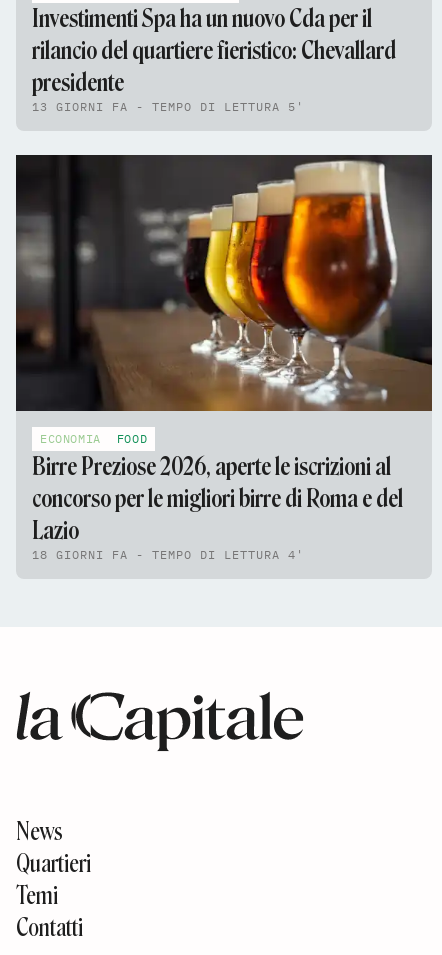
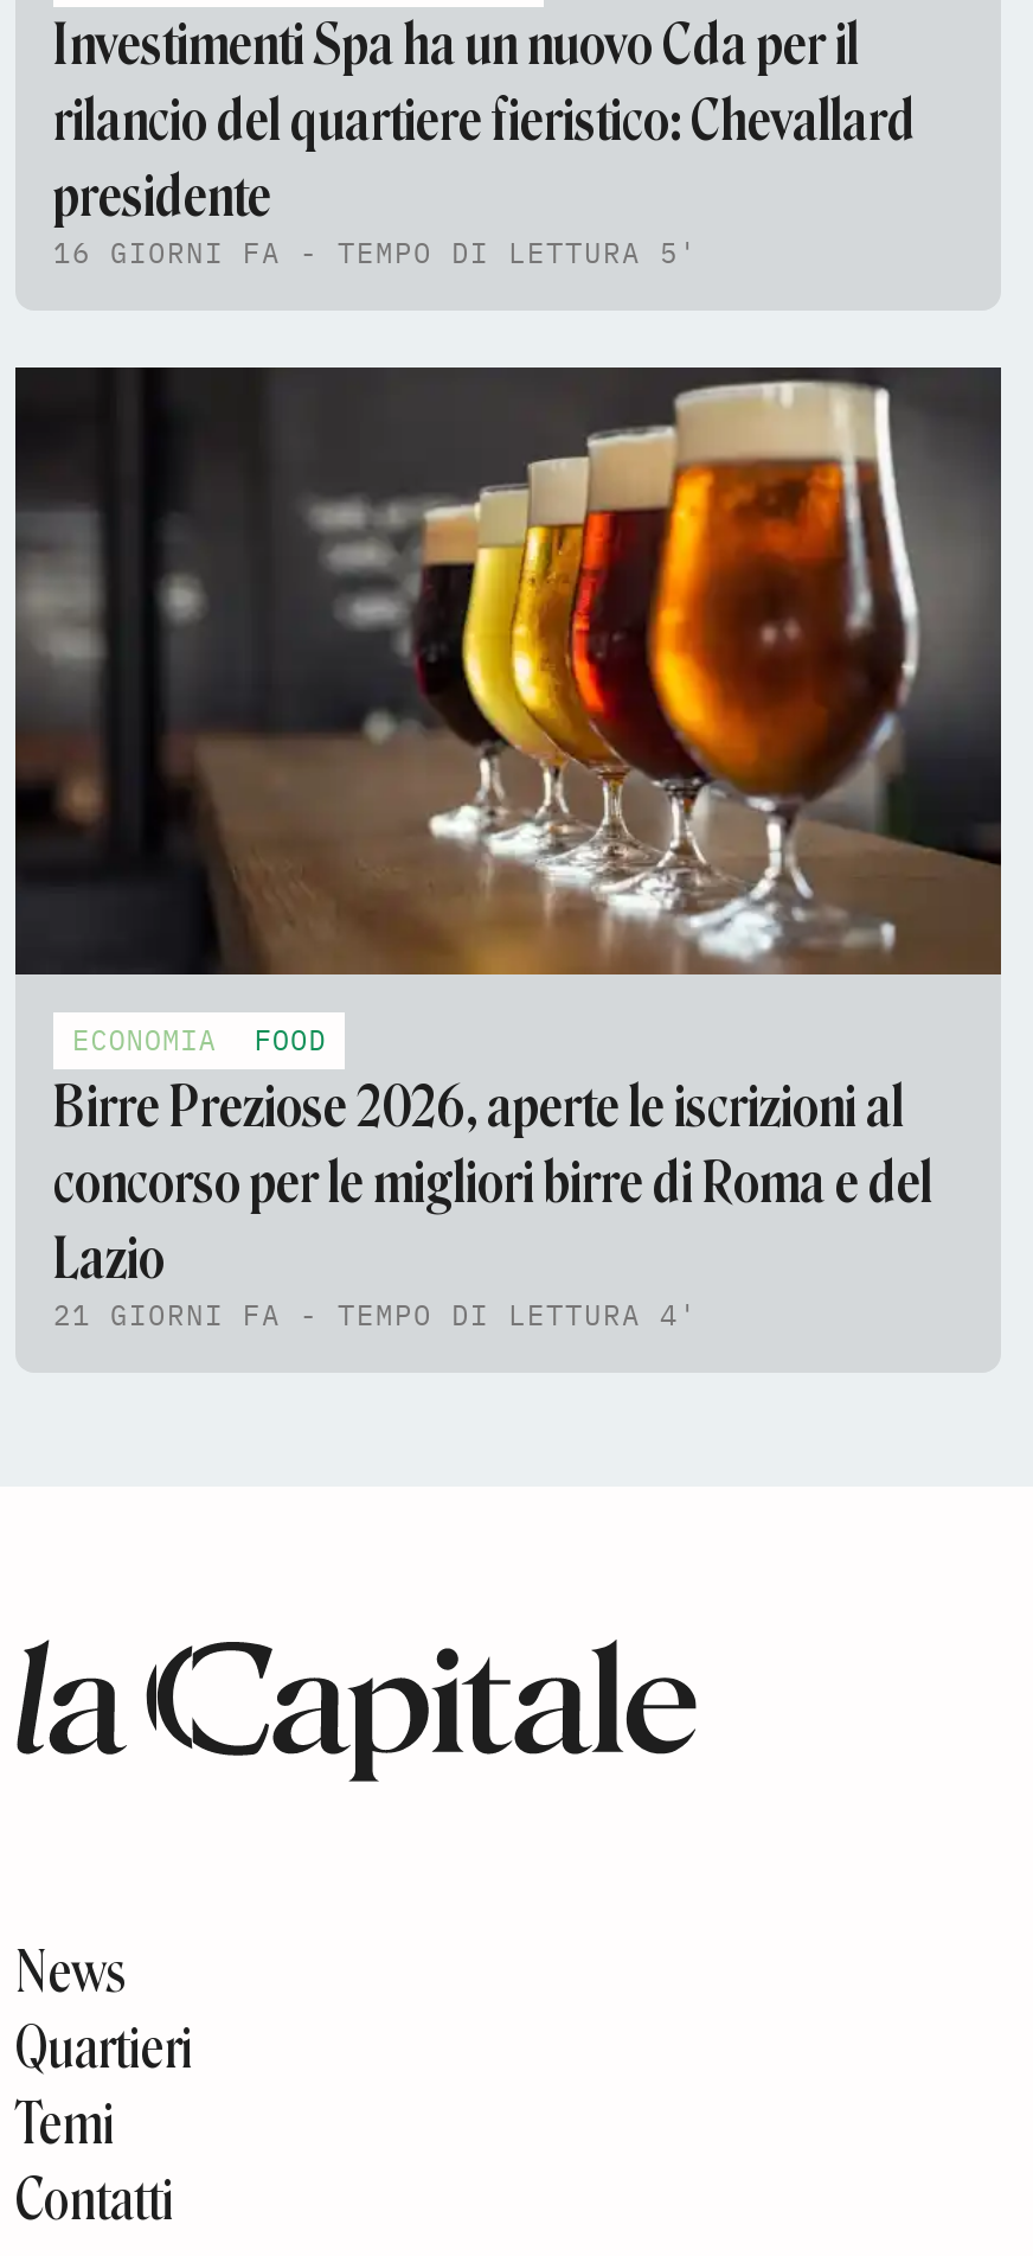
[32,99,304,114] 13 GIORNI FA - TEMPO DI LETTURA 5' -> [53,235,698,270] 16 GIORNI FA - TEMPO DI LETTURA 5'
[32,547,304,562] 18 GIORNI FA - TEMPO DI LETTURA 4' -> [53,1297,698,1332] 21 GIORNI FA - TEMPO DI LETTURA 4'

